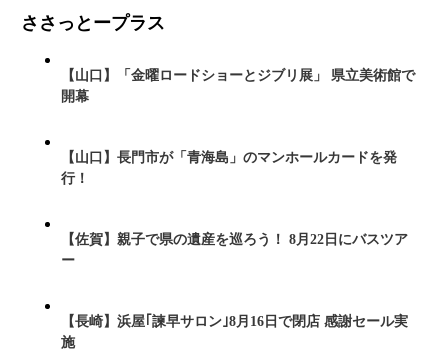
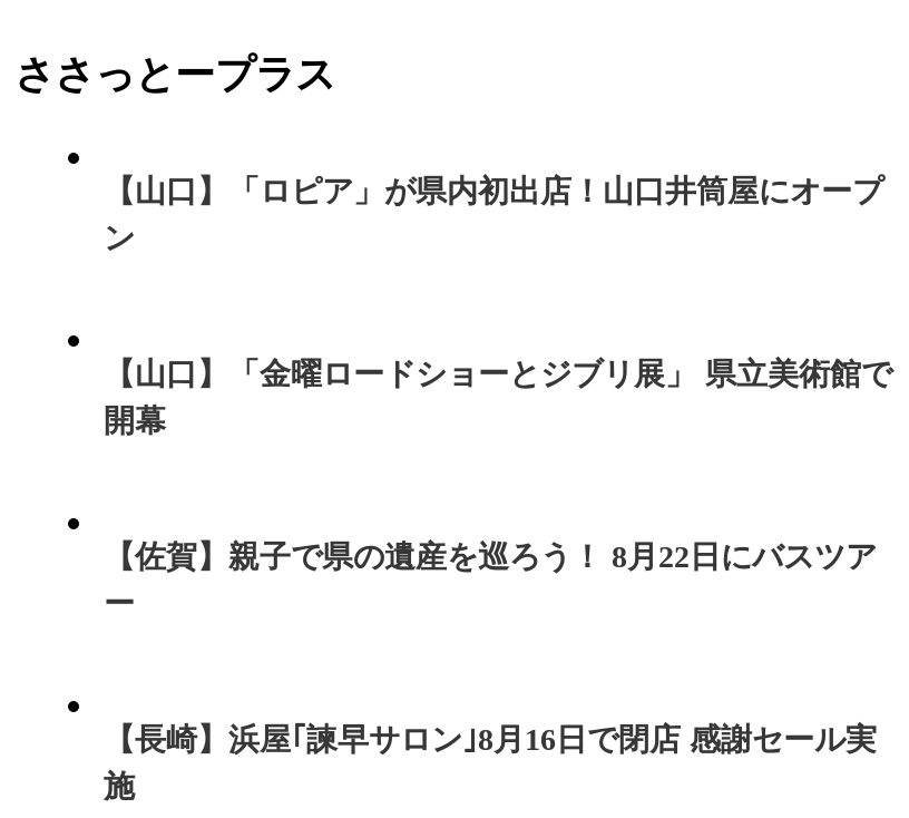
none -> [104,175,883,255] 【山口】「ロピア」が県内初出店！山口井筒屋にオープ | ン
moved [61,68,415,104] -> [104,357,892,438]: 【山口】「金曜ロードショーとジブリ展」 県立美術館で | 開幕
[61,150,397,186] 【山口】長門市が「青海島」のマンホールカードを発 | 行！ -> none

